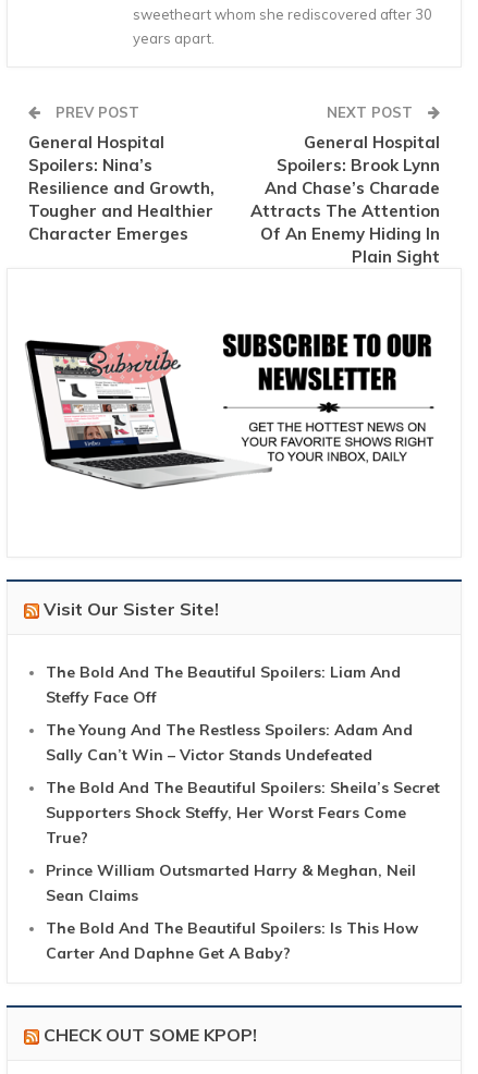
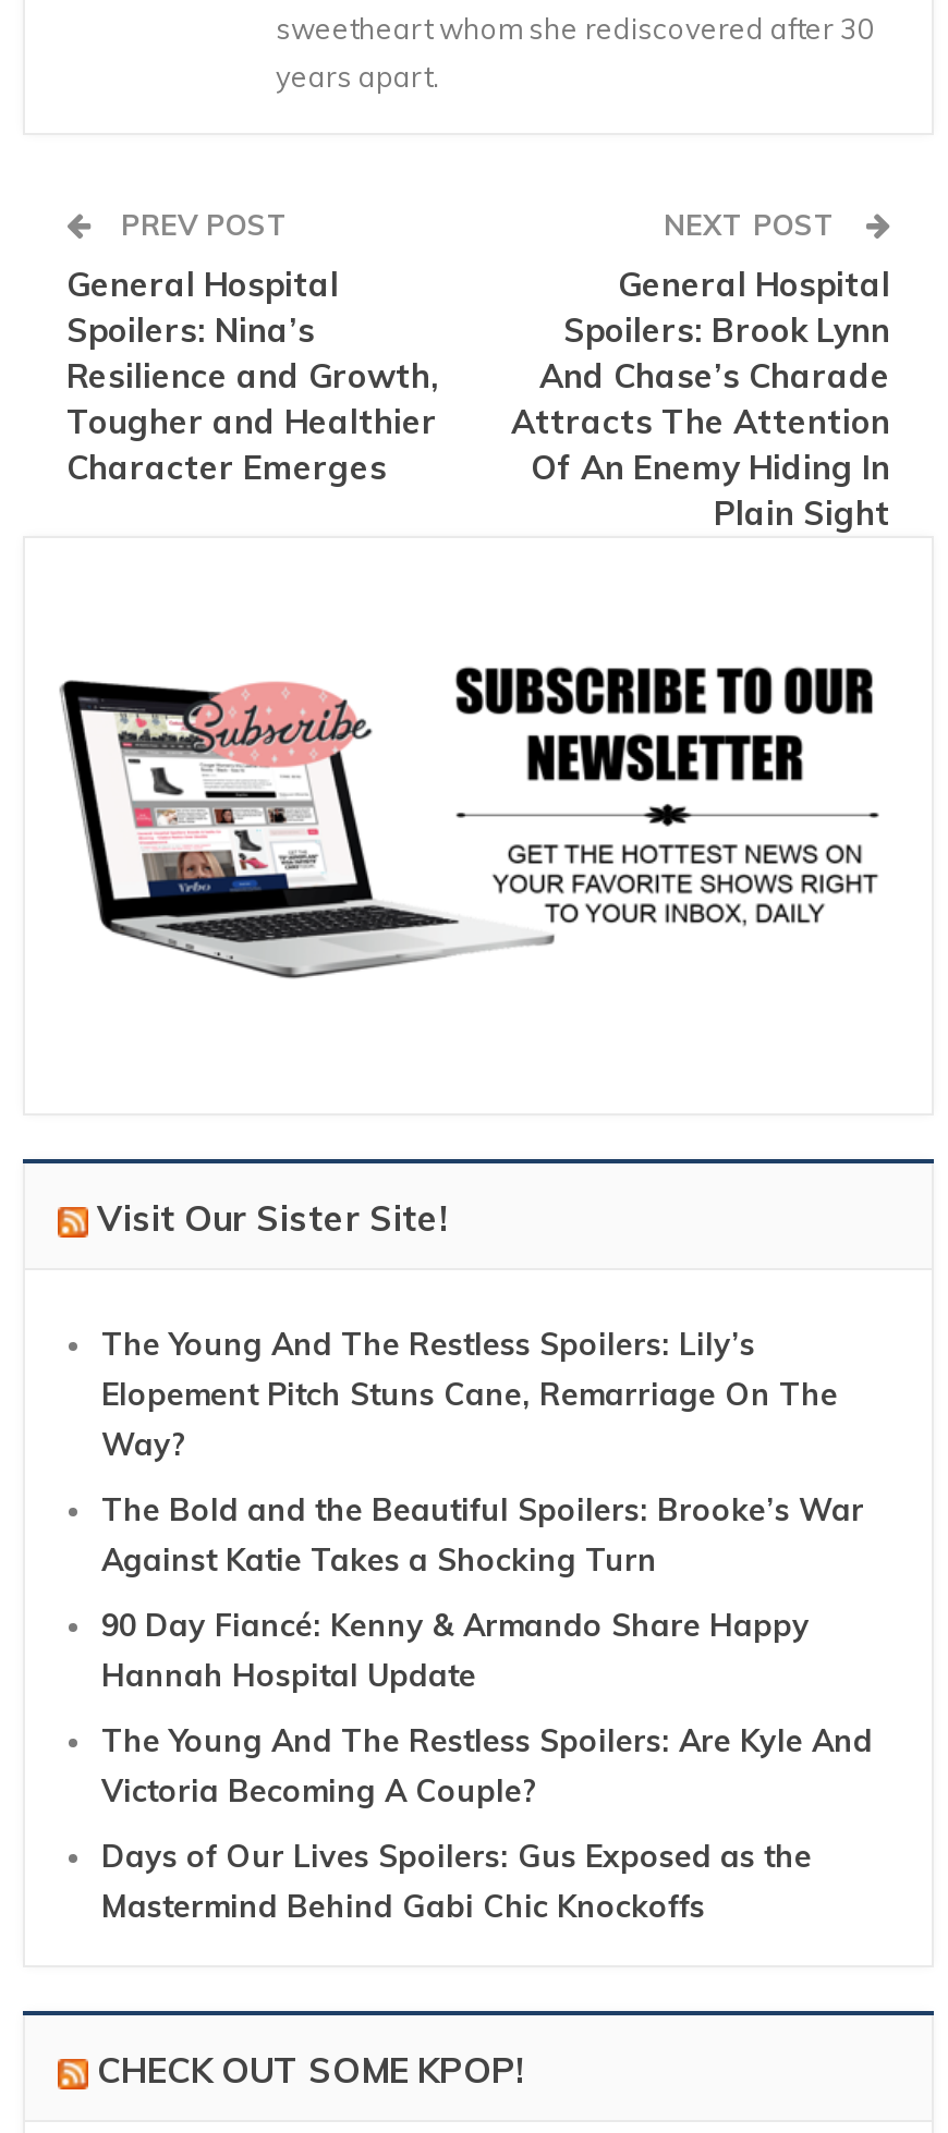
[46,663,401,707] The Bold And The Beautiful Spoilers: Liam And | Steffy Face Off -> [101,1325,838,1465] The Young And The Restless Spoilers: Lily’s | Elopement Pitch Stuns Cane, Remarriage On The | Way?
[46,720,413,765] The Young And The Restless Spoilers: Adam And | Sally Can’t Win – Victor Stands Undefeated -> [101,1491,864,1580] The Bold and the Beautiful Spoilers: Brooke’s War | Against Katie Takes a Shocking Turn
[46,778,440,848] The Bold And The Beautiful Spoilers: Sheila’s Secret | Supporters Shock Steffy, Her Worst Fears Come | True? -> [101,1606,810,1696] 90 Day Fiancé: Kenny & Armando Share Happy | Hannah Hospital Update
[46,861,416,905] Prince William Outsmarted Harry & Meghan, Neil | Sean Claims -> [101,1722,873,1811] The Young And The Restless Spoilers: Are Kyle And | Victoria Becoming A Couple?
[46,919,418,963] The Bold And The Beautiful Spoilers: Is This How | Carter And Daphne Get A Baby? -> [101,1837,812,1927] Days of Our Lives Spoilers: Gus Exposed as the | Mastermind Behind Gabi Chic Knockoffs

